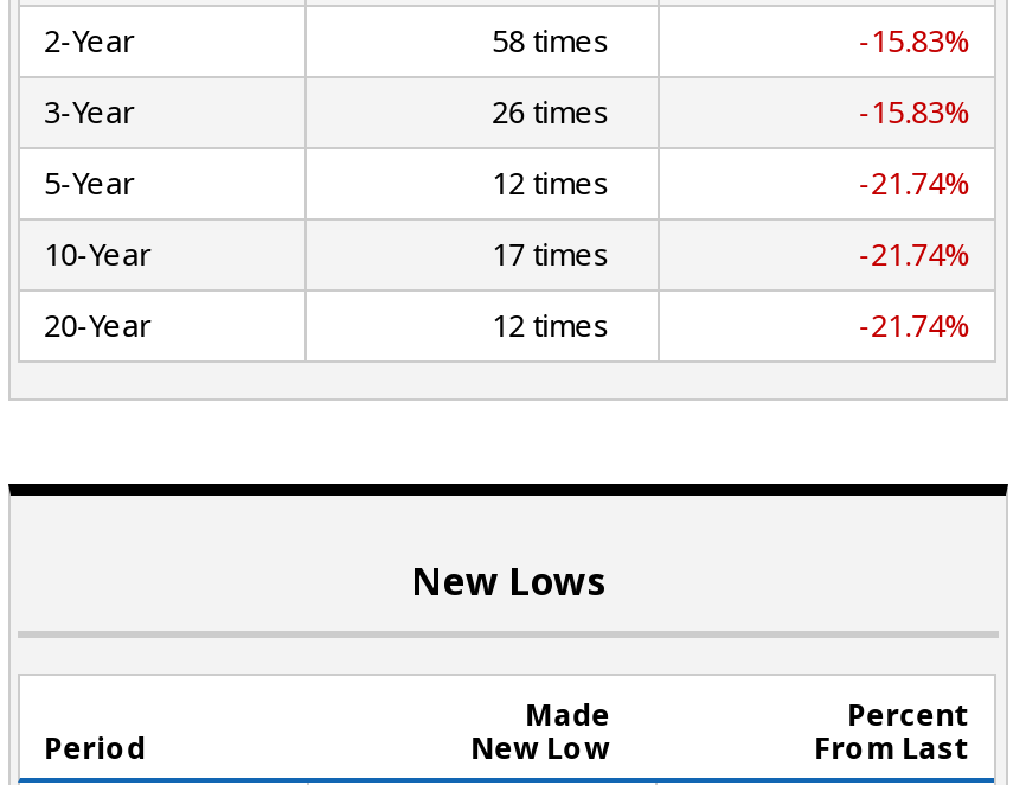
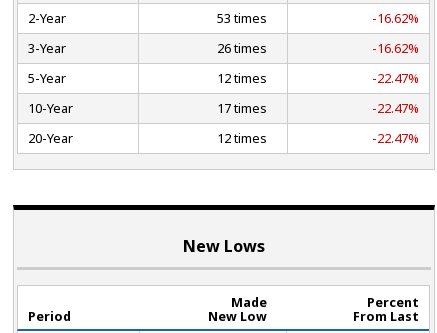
[492,18,610,61] 58 times -> [217,9,267,27] 53 times
[859,18,971,61] -15.83% -> [372,9,419,27] -16.62%
[859,90,971,132] -15.83% -> [372,39,419,57] -16.62%
[859,161,971,203] -21.74% -> [372,69,419,87] -22.47%
[859,232,971,275] -21.74% -> [372,99,419,117] -22.47%
[859,303,971,346] -21.74% -> [372,129,419,147] -22.47%

